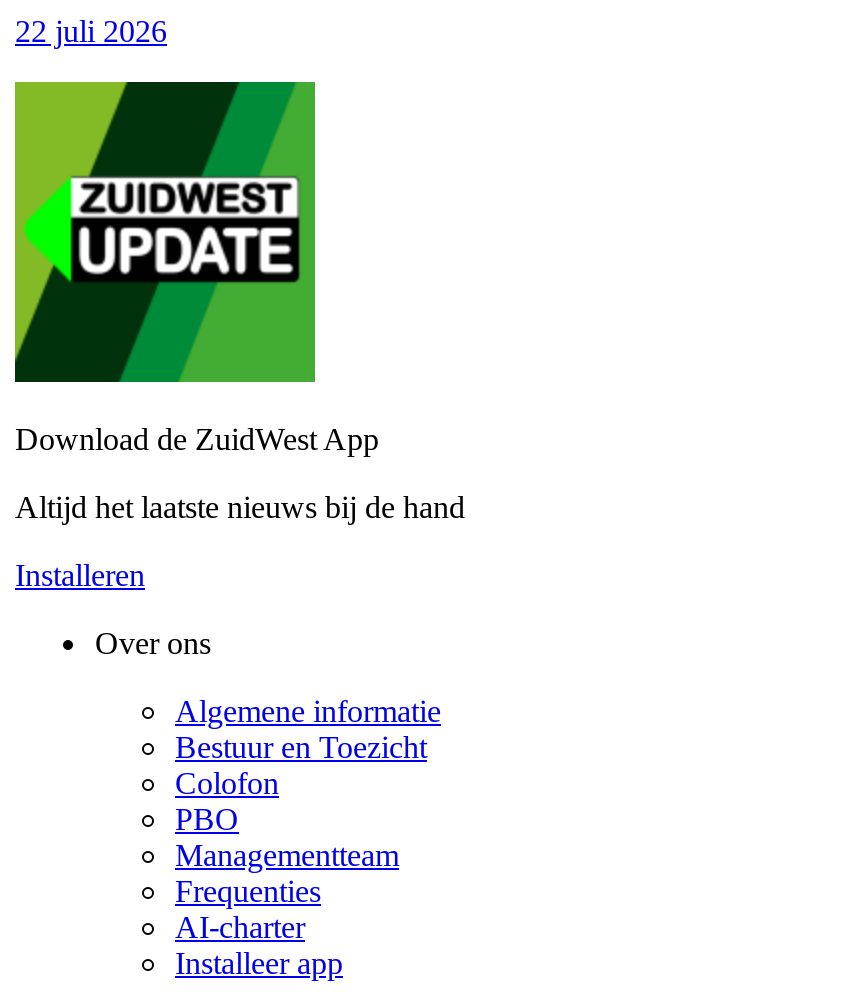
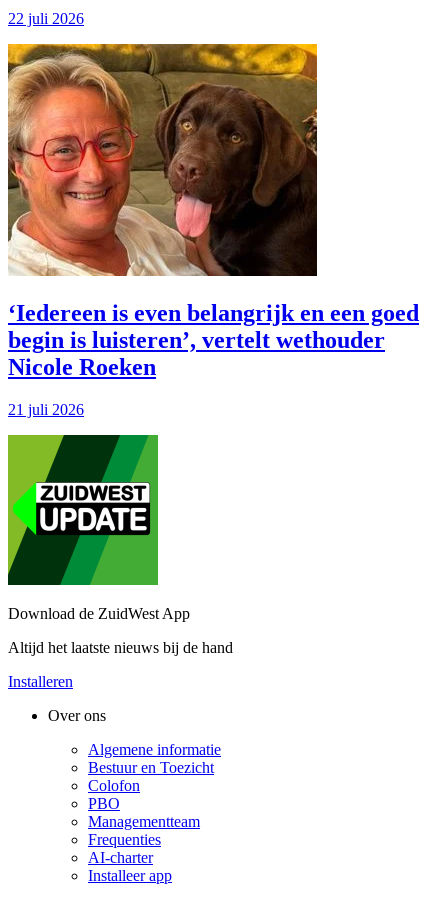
none -> [7,43,419,418] [image] | ‘Iedereen is even belangrijk en een goed | begin is luisteren’, vertelt wethouder | Nicole Roeken | 21 juli 2026

